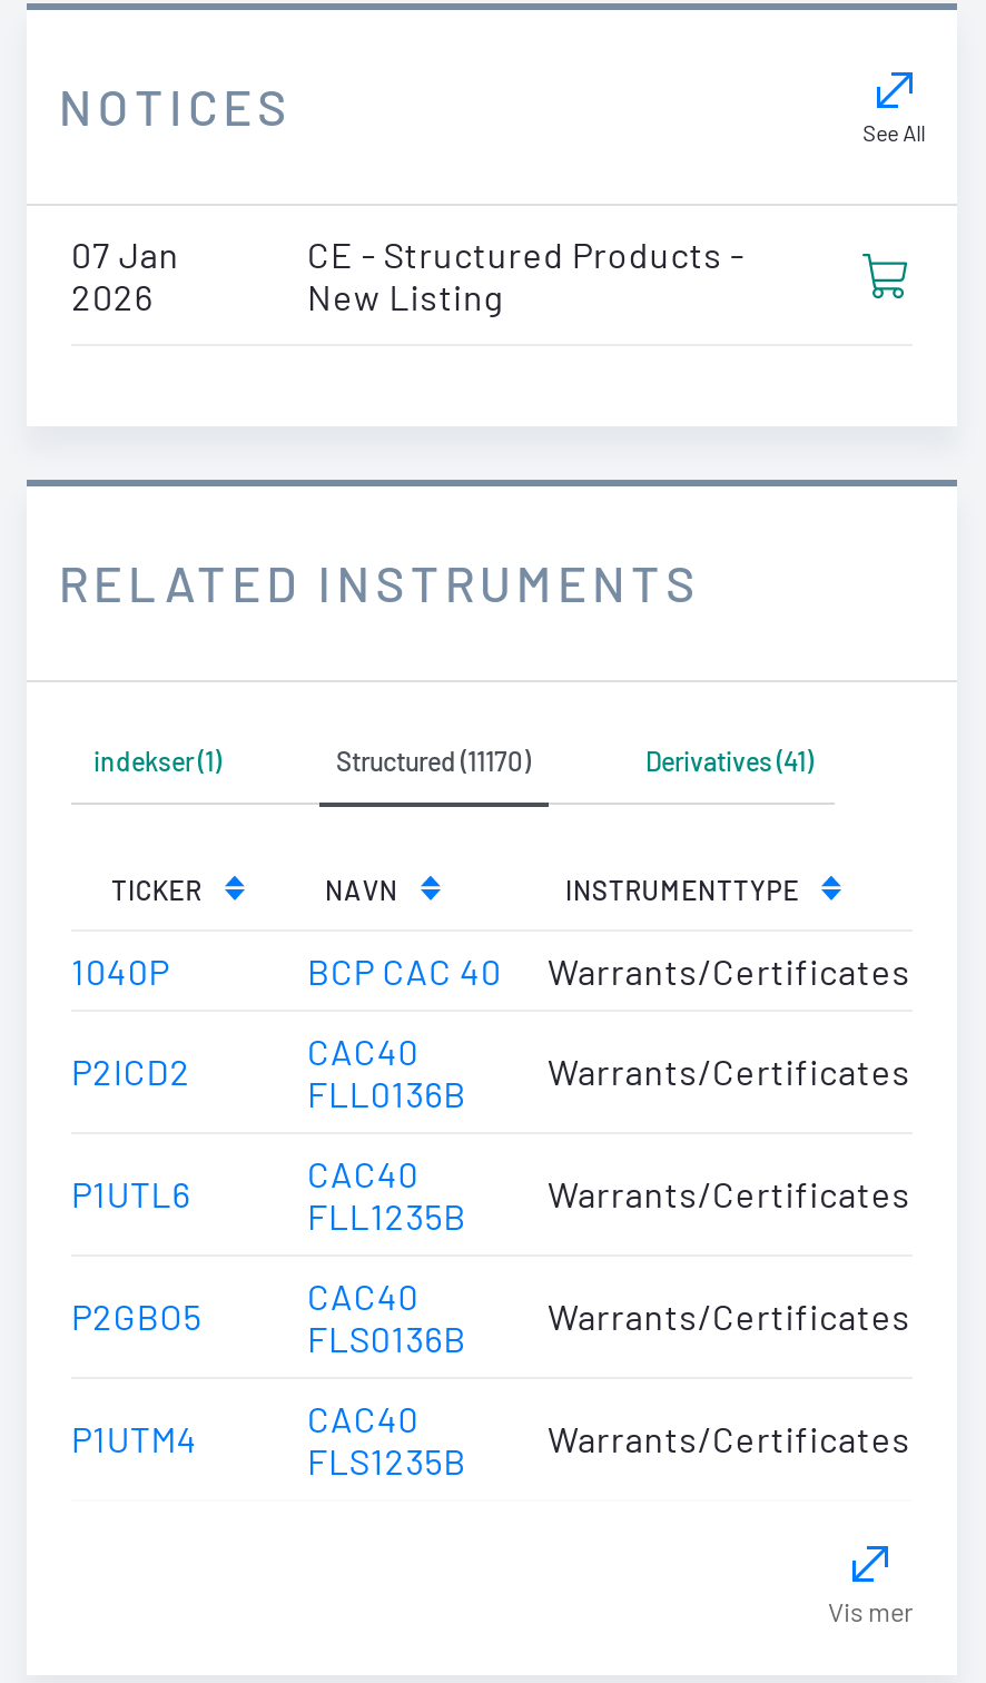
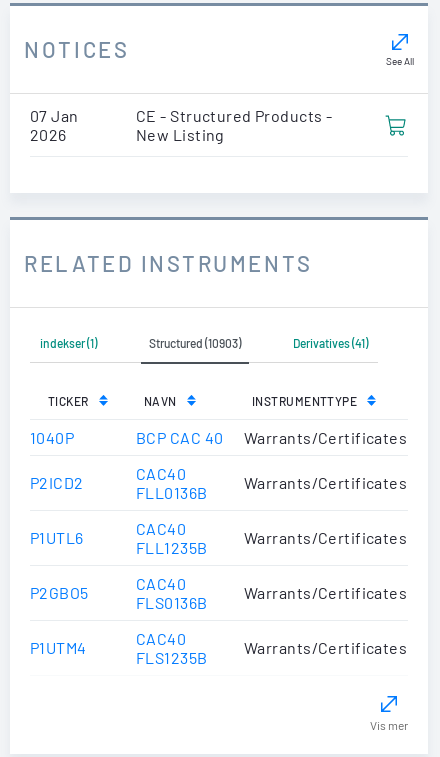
[336,744,530,775] Structured (11170) -> [149,336,241,350] Structured (10903)

